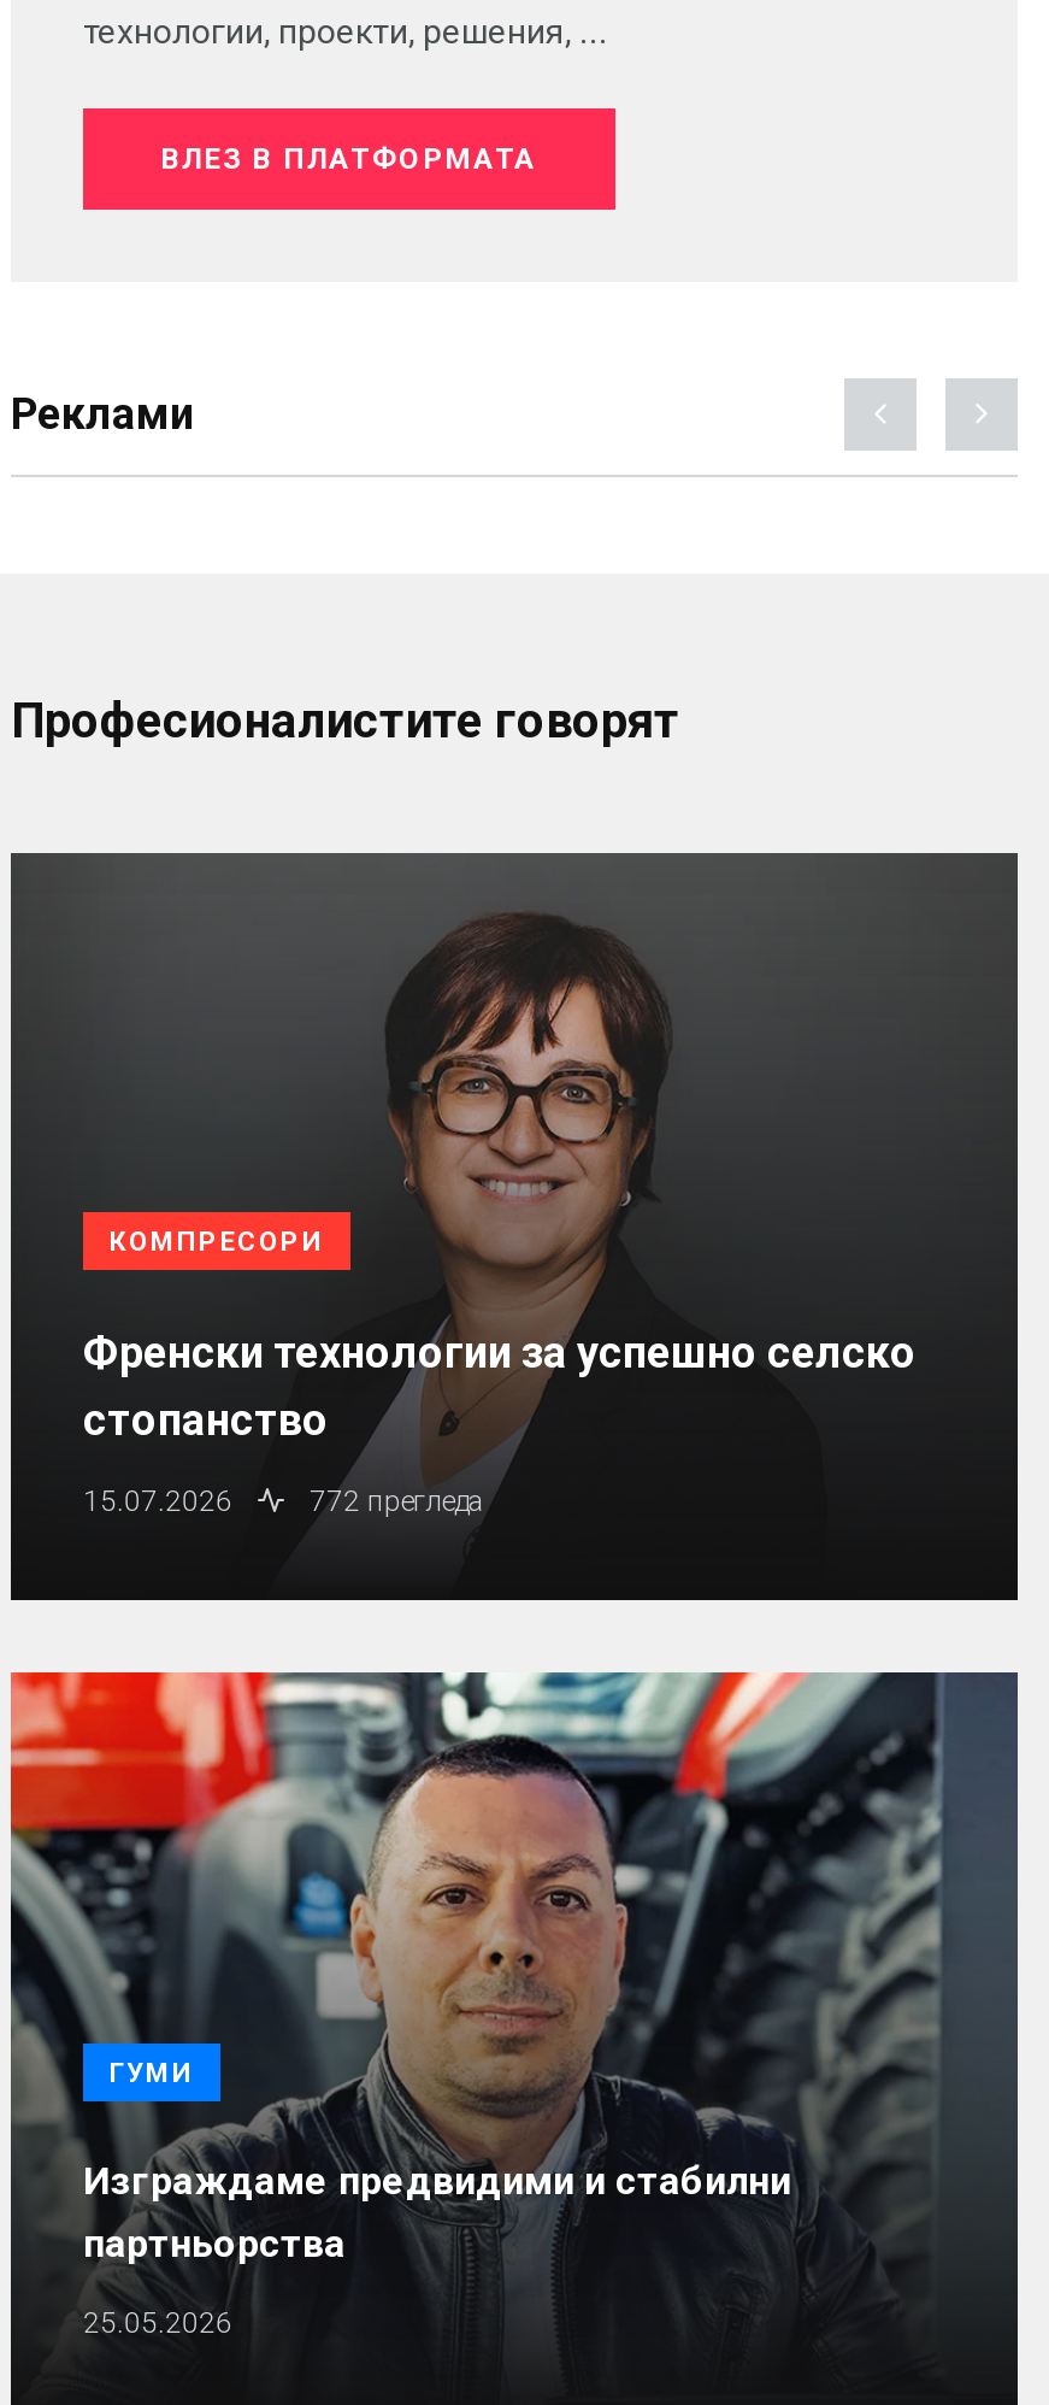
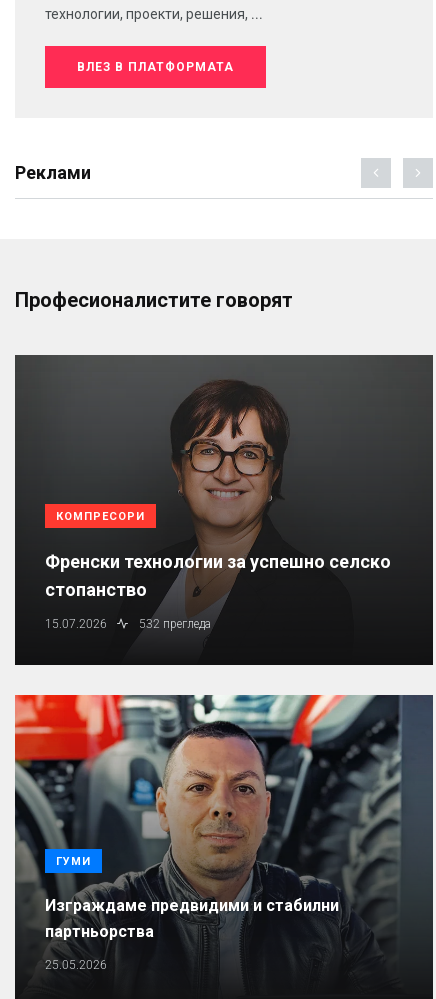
[310,1486,483,1519] 772 прегледа -> [139,617,211,631] 532 прегледа

